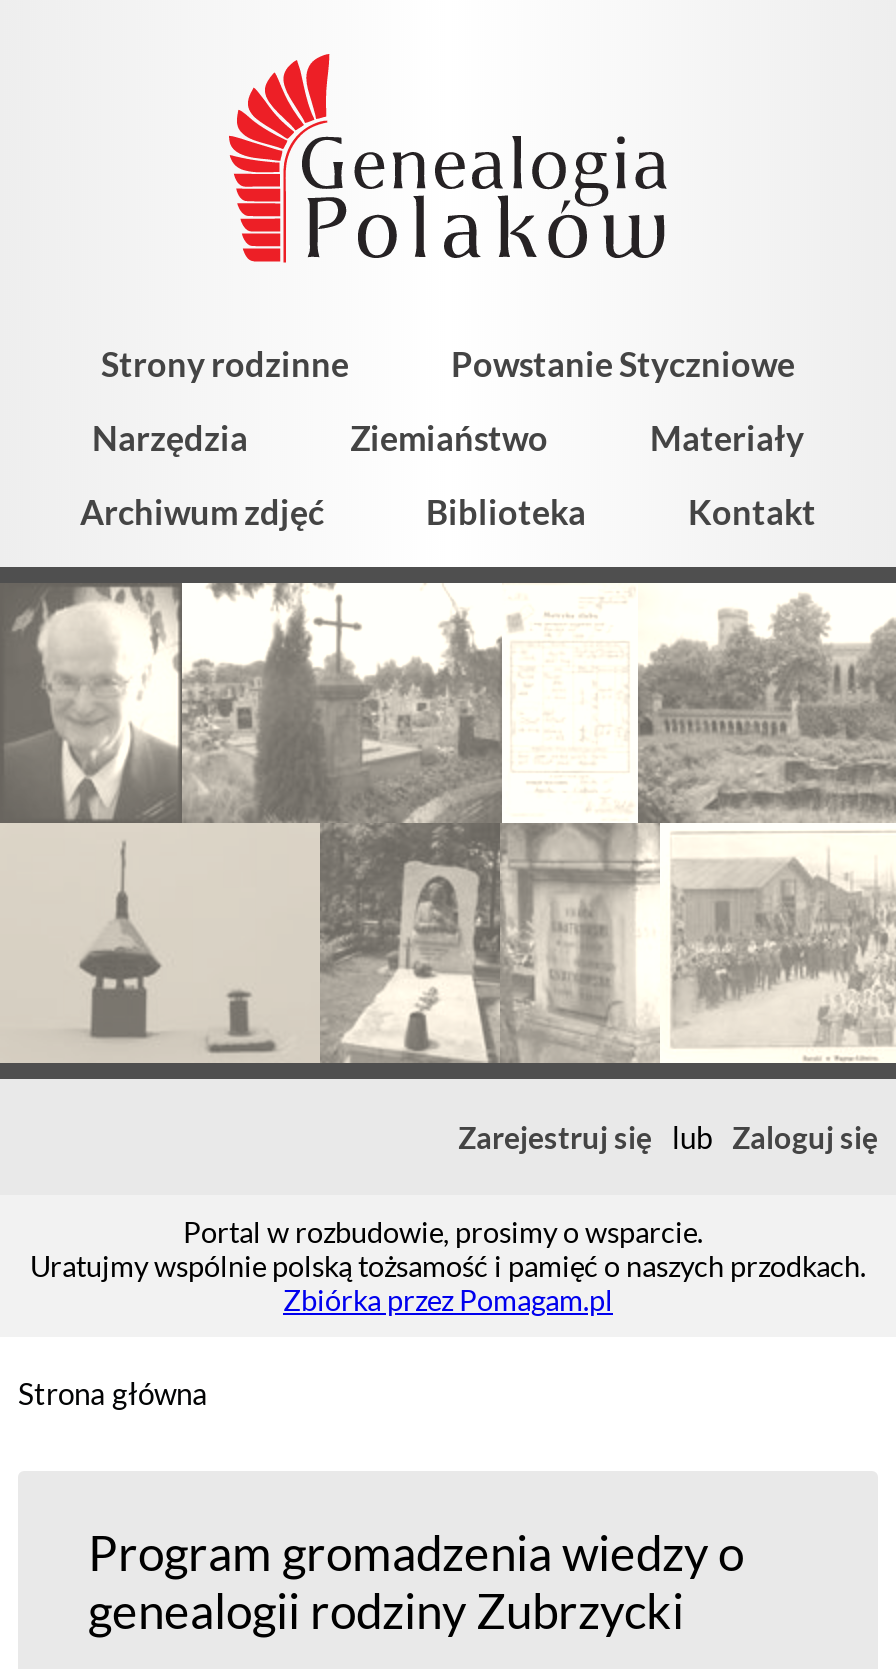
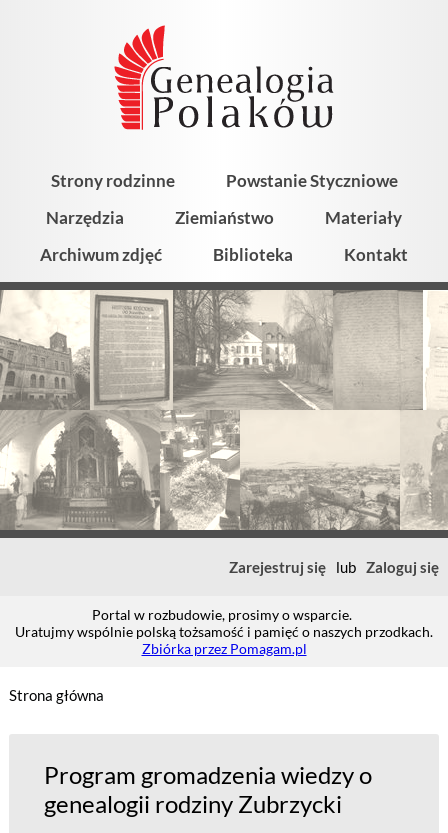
[6,581,890,1065] [image] -> [3,289,445,531] [image]

